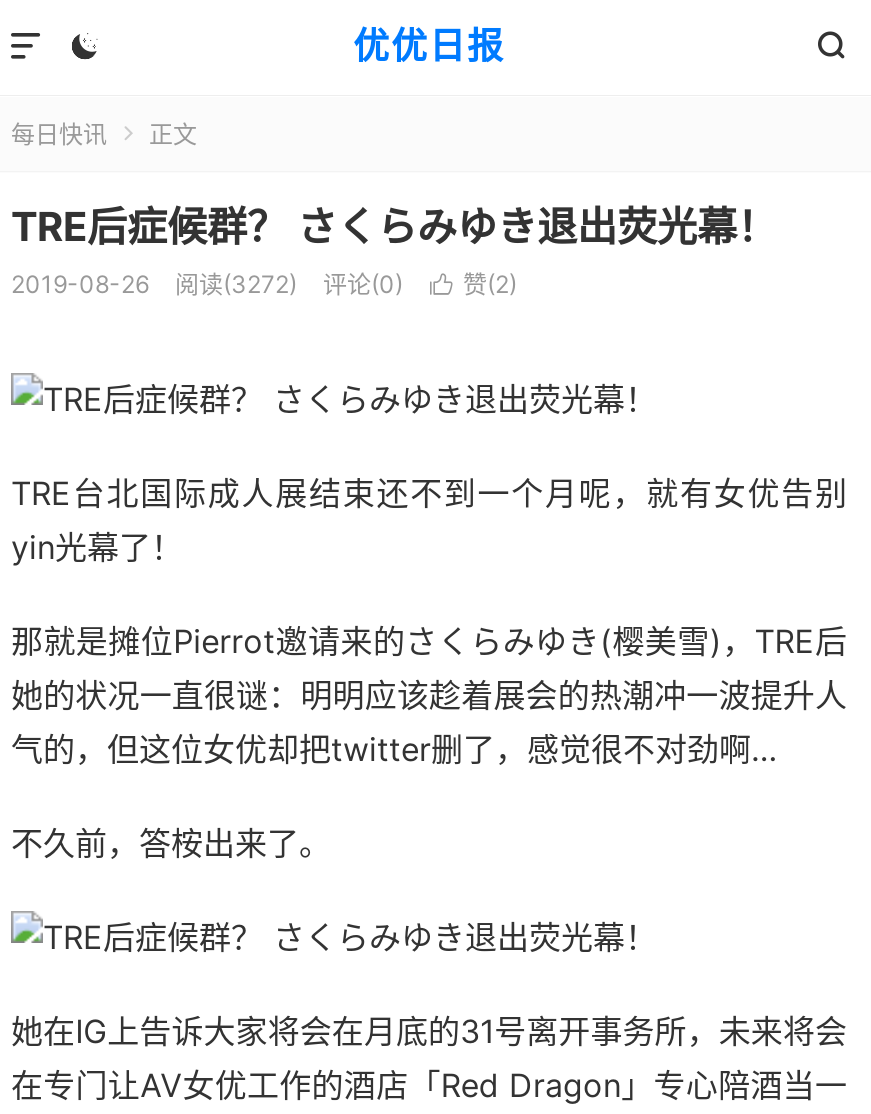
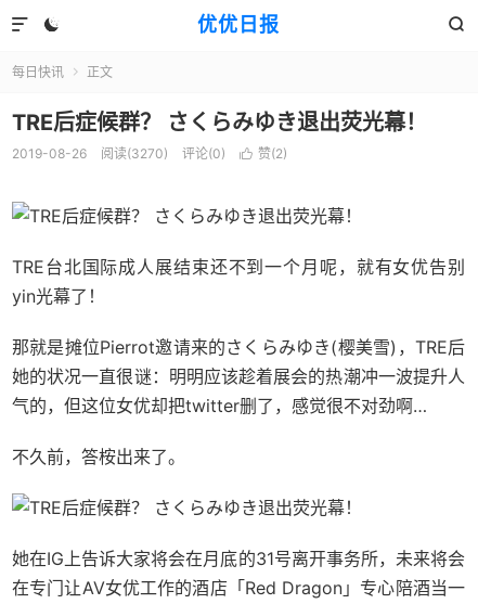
[175,269,297,299] 阅读(3272) -> [101,145,168,162] 阅读(3270)

